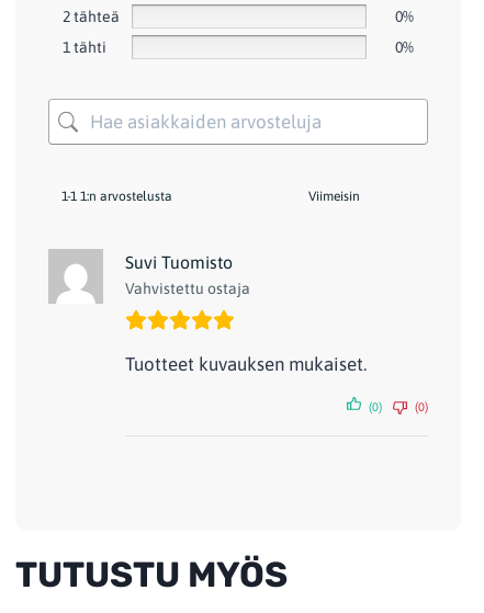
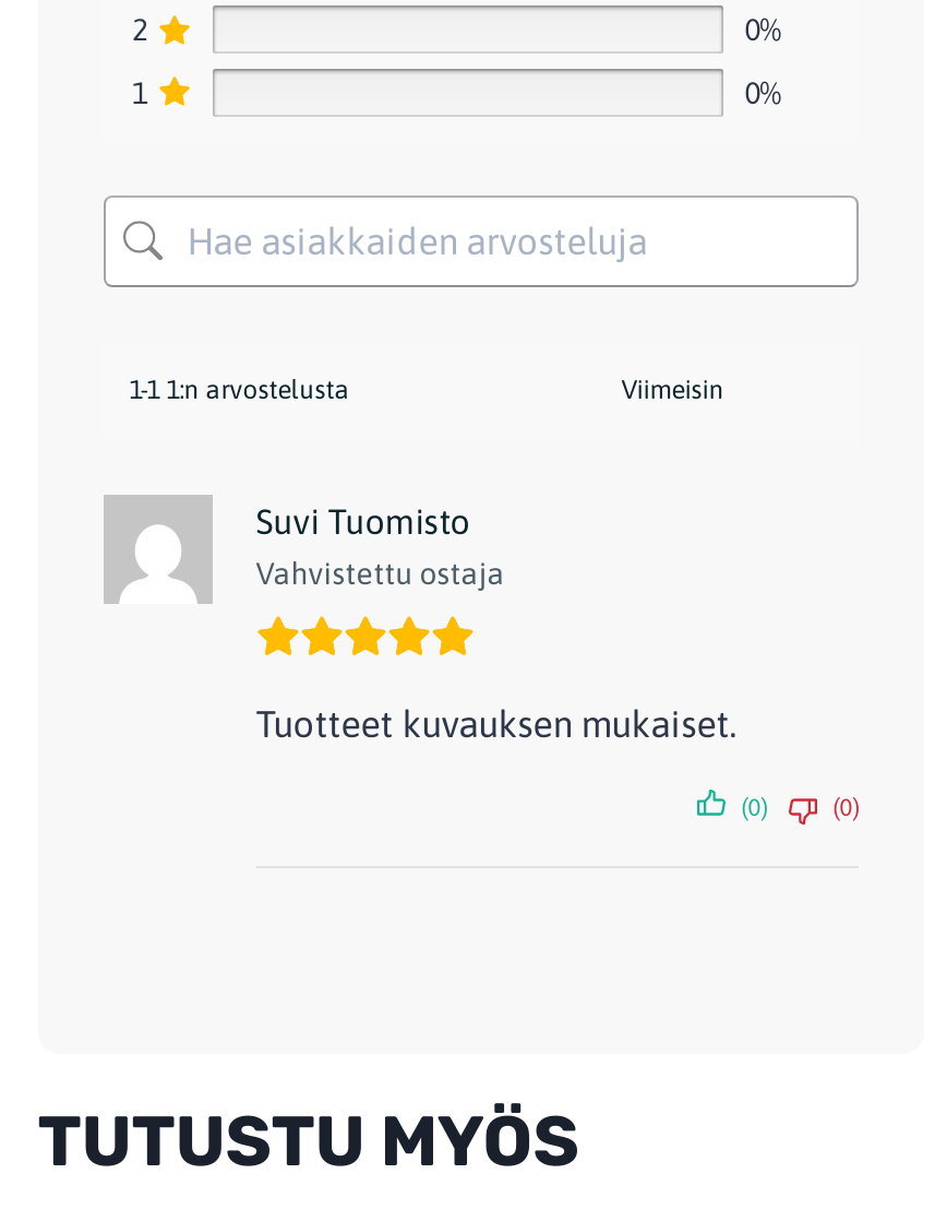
[63,8,120,25] 2 tähteä -> [132,12,147,47] 2
[63,38,106,56] 1 tähti -> [132,74,147,109] 1

